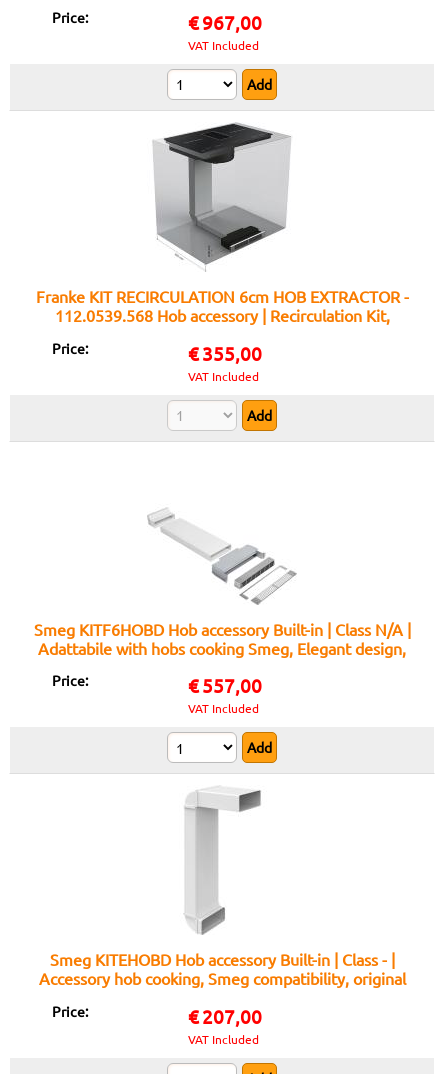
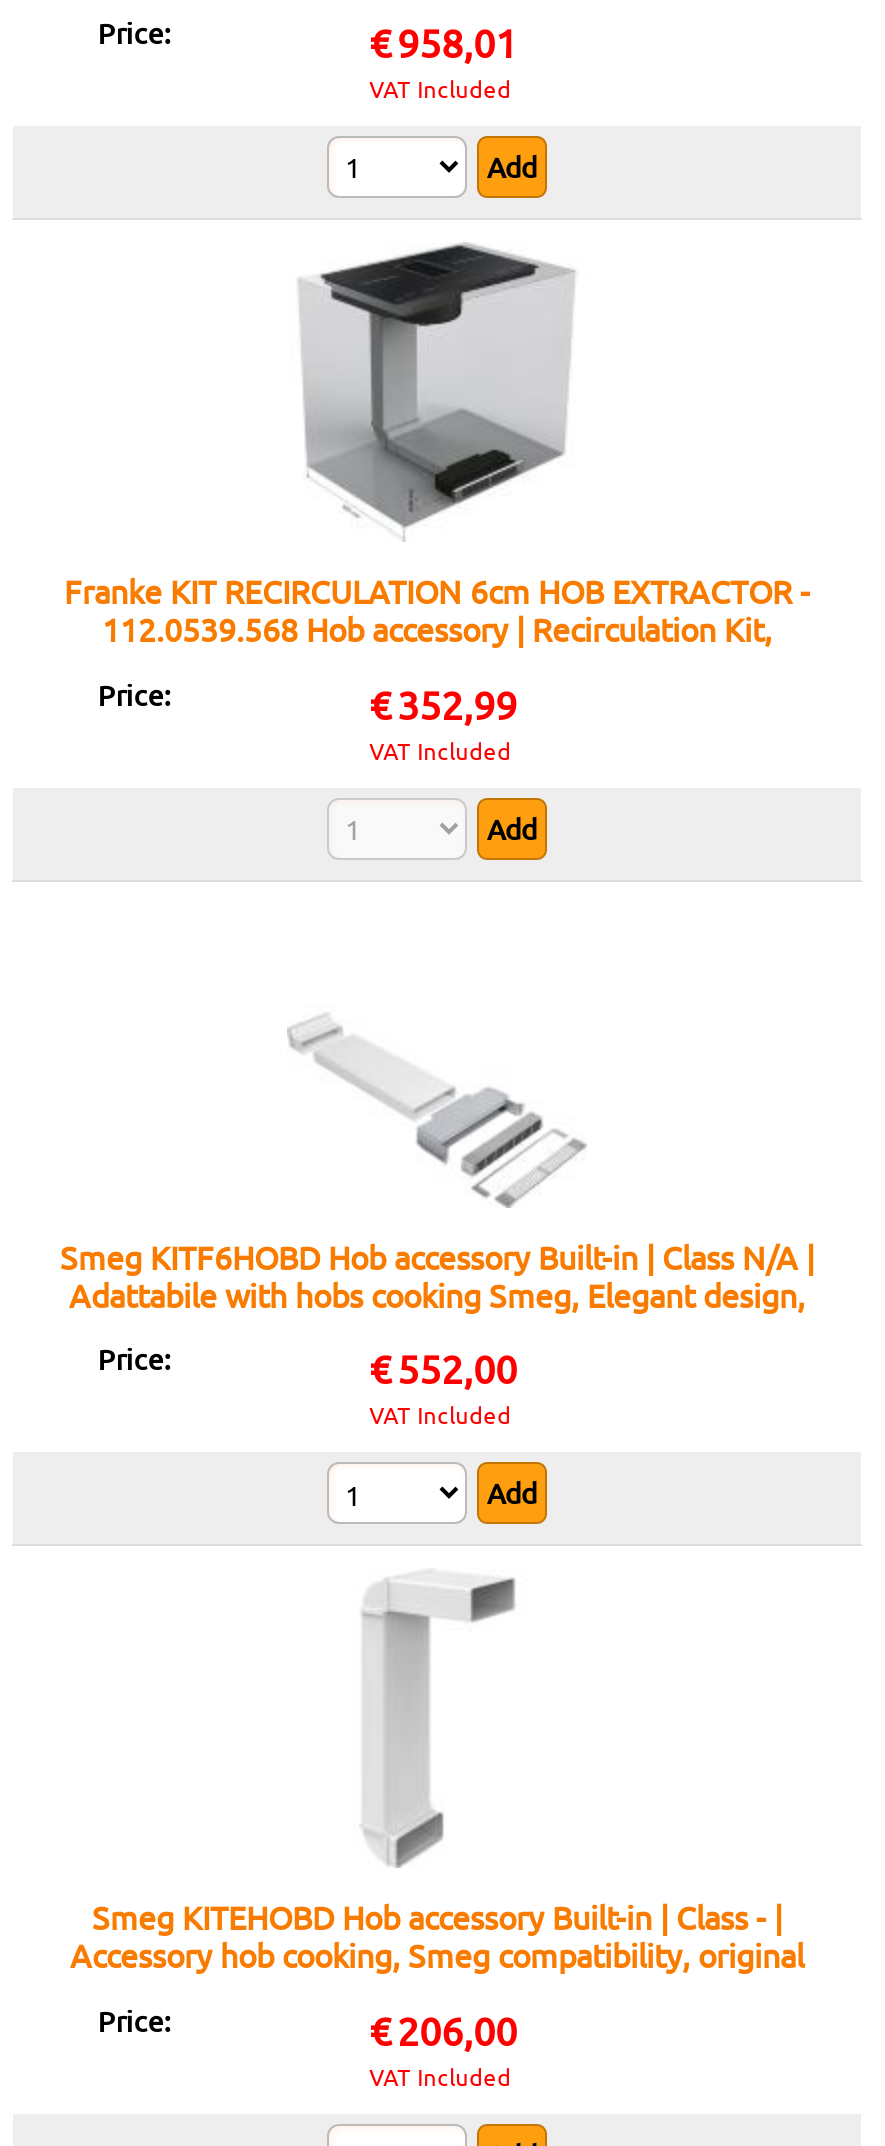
[188,10,262,34] € 967,00 -> [369,18,517,66] € 958,01
[188,340,262,364] € 355,00 -> [369,679,517,727] € 352,99
[188,673,262,697] € 557,00 -> [369,1344,517,1392] € 552,00
[188,1004,262,1028] € 207,00 -> [369,2006,517,2054] € 206,00

